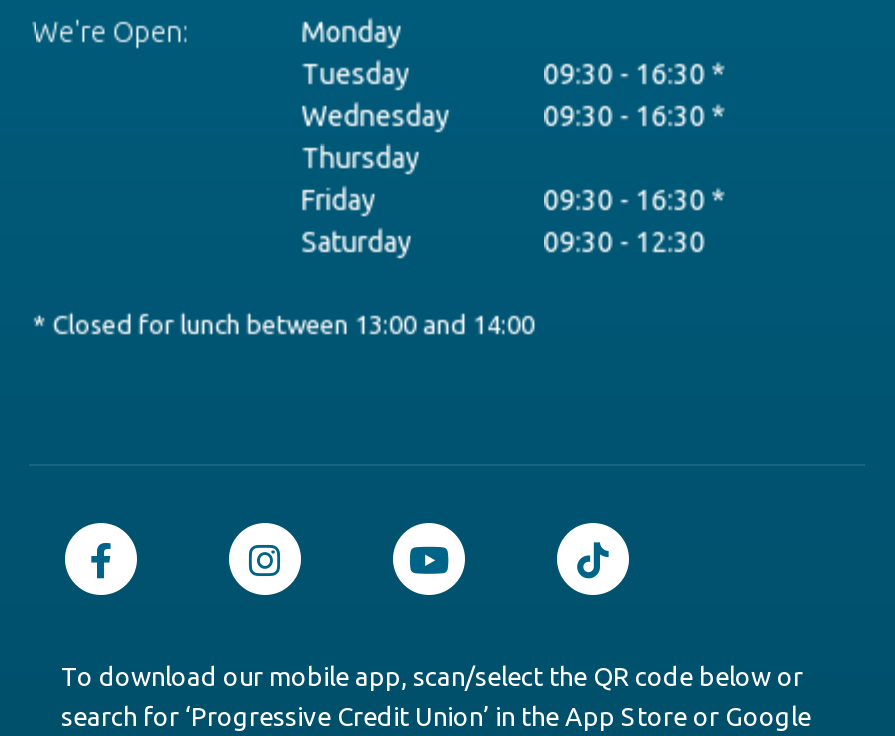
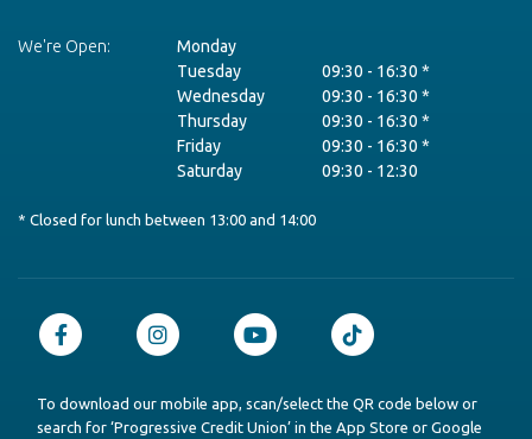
moved [29,15,722,337] -> [18,36,429,227]: We're Open: | Monday | Tuesday | ... | 09:30 - 12:30 | * Closed for lunch between 13:00 and 14:00
none -> [321,111,429,130] 09:30 - 16:30 *

